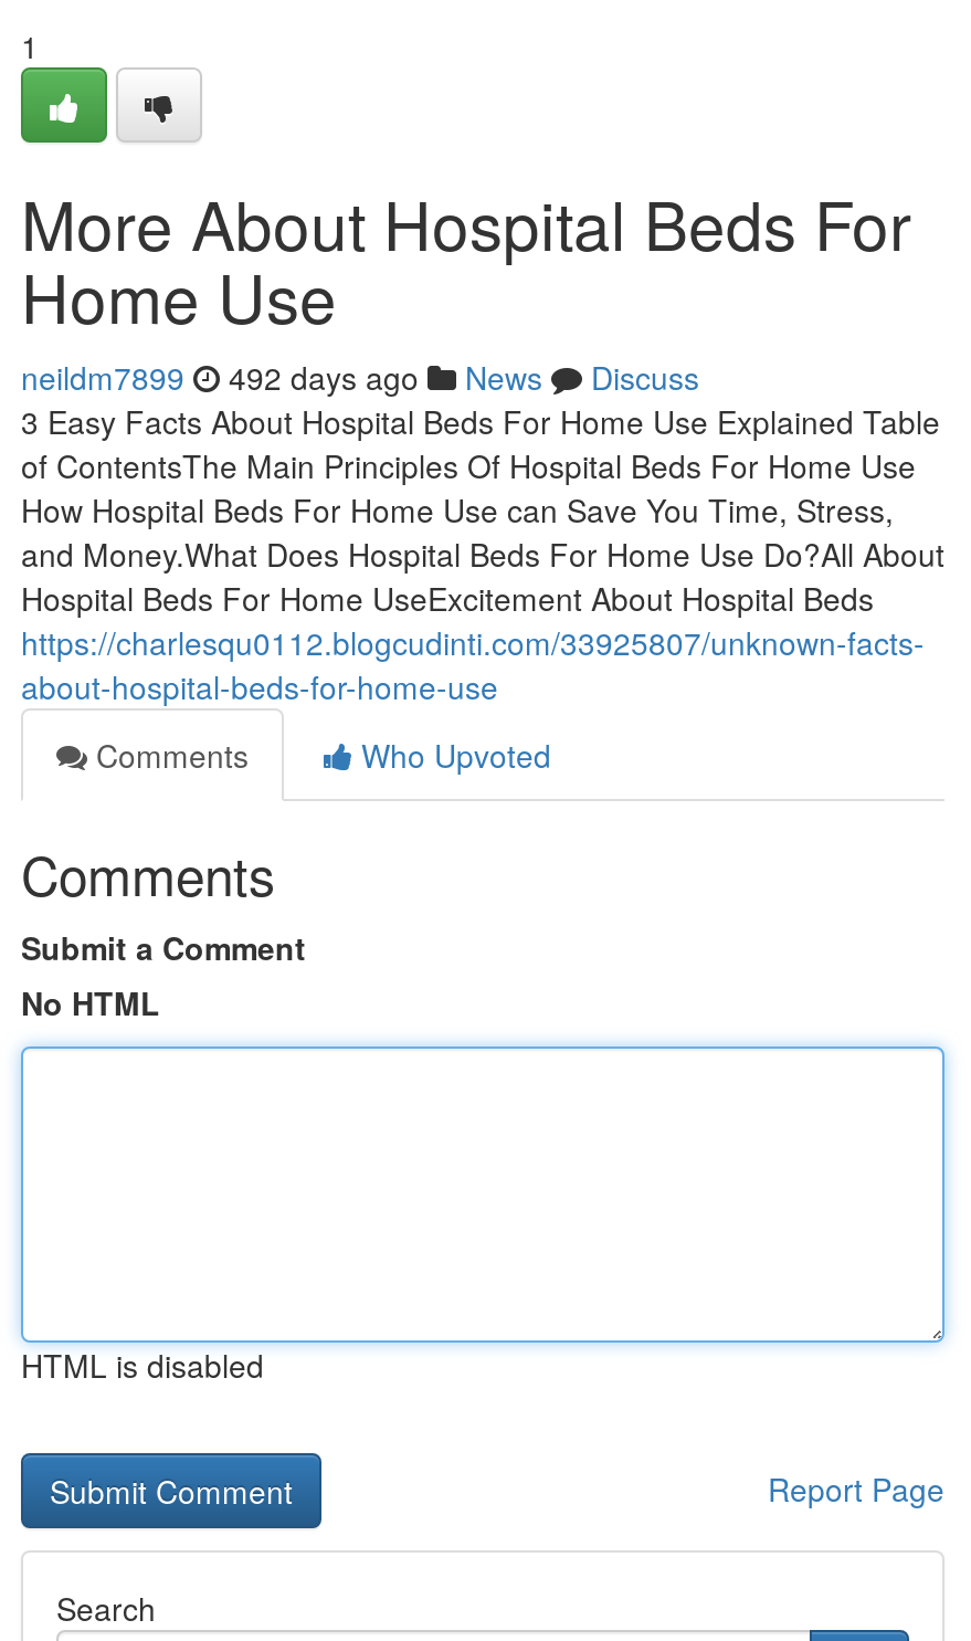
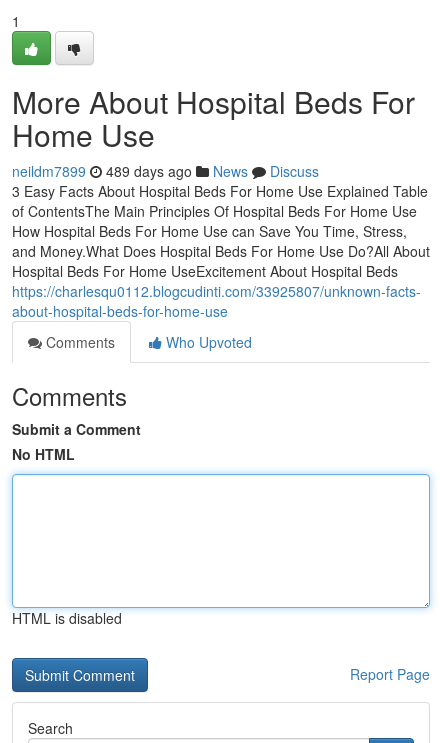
[21,355,699,399] neildm7899 492 days ago News Discuss -> [12,161,319,181] neildm7899 489 days ago News Discuss

